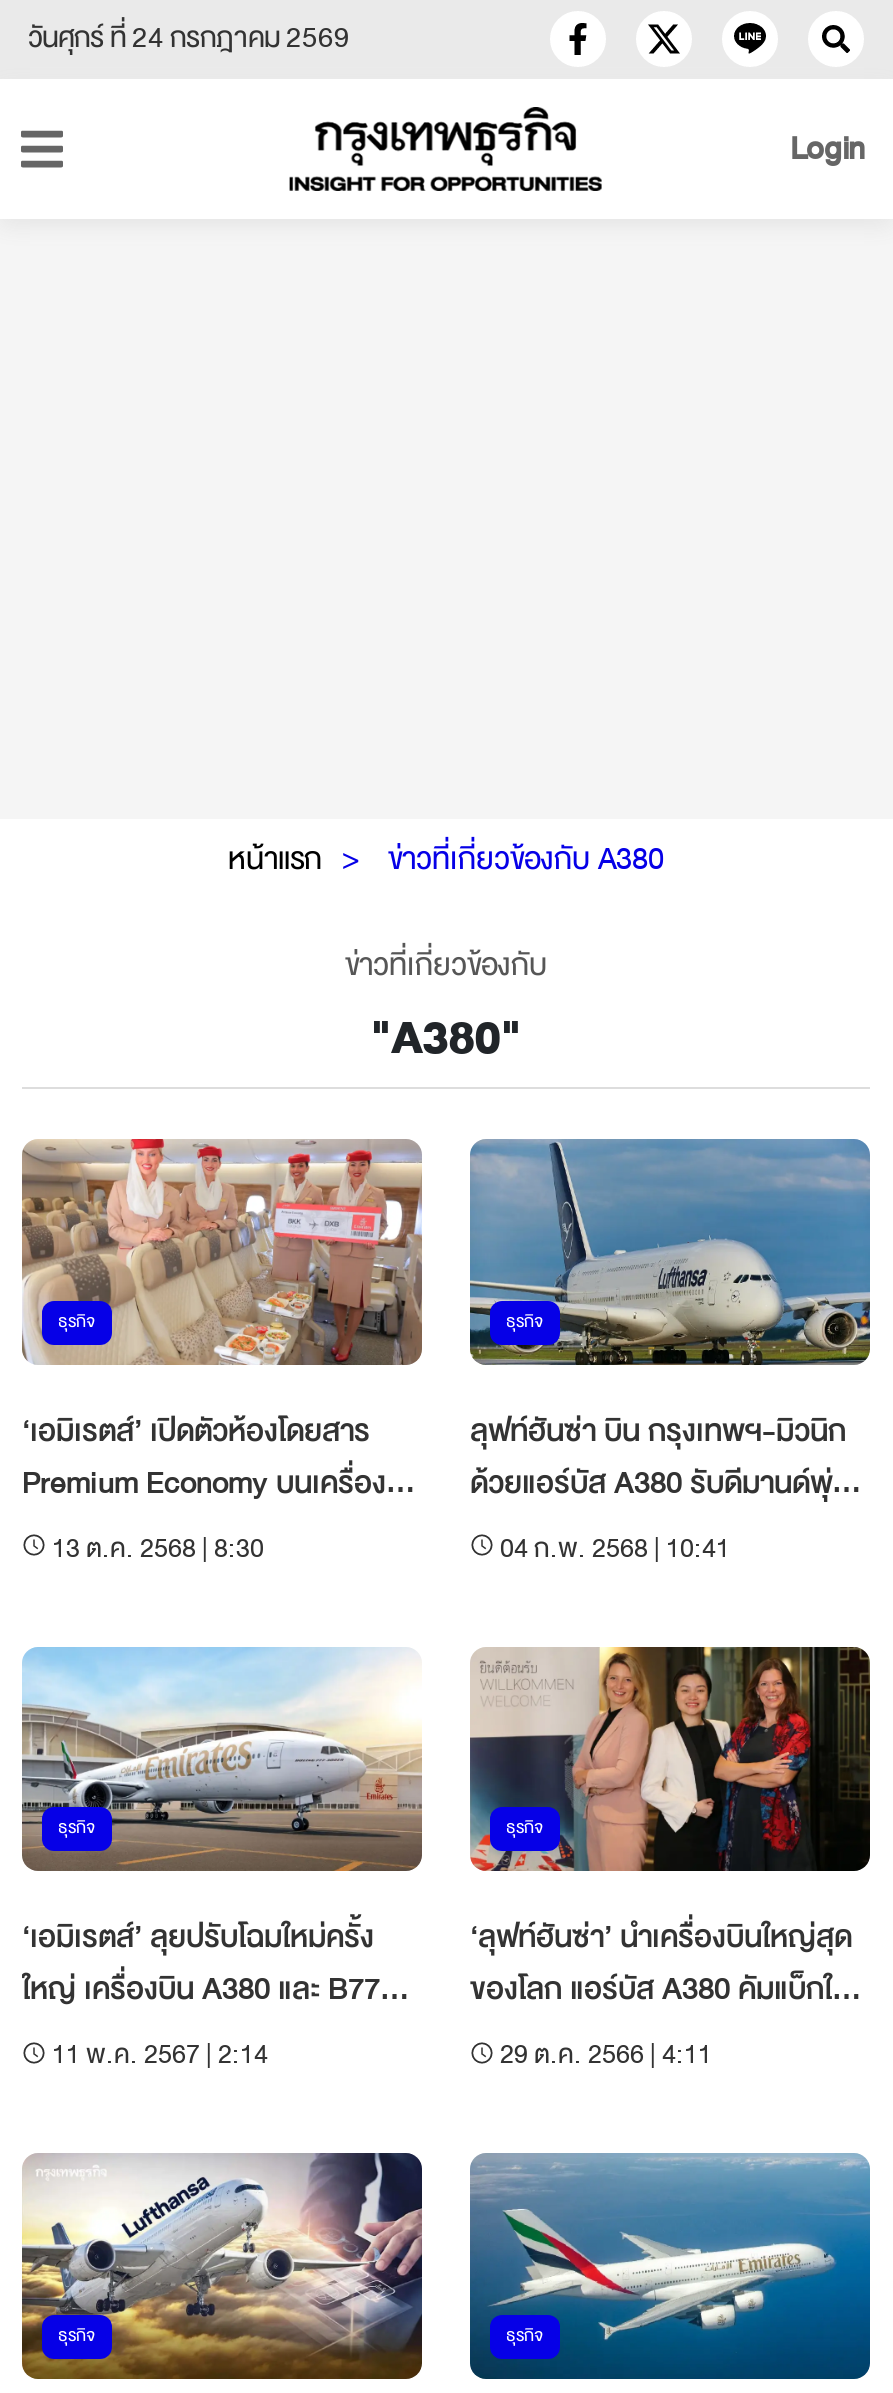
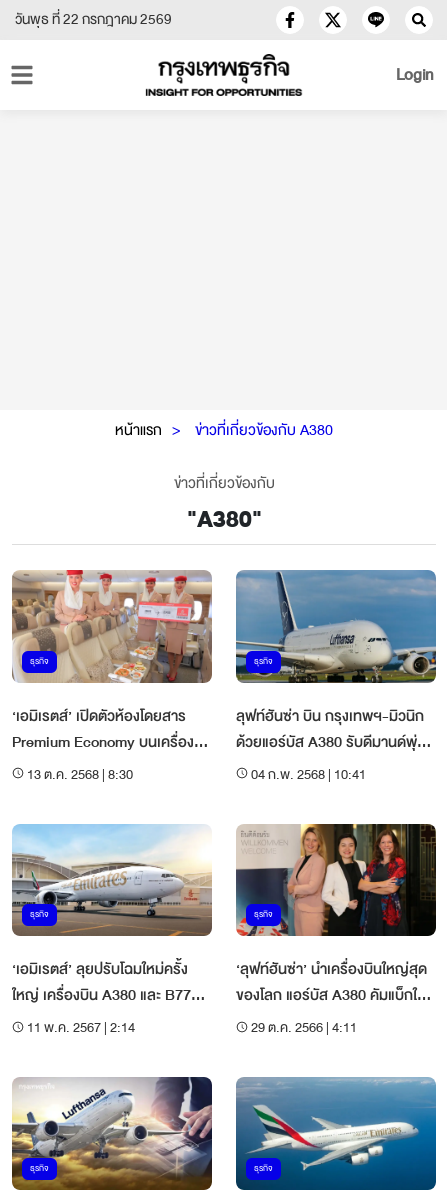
[28,13,350,63] วันศุกร์ ที่ 24 กรกฎาคม 2569 -> [15,7,172,32] วันพุธ ที่ 22 กรกฎาคม 2569

